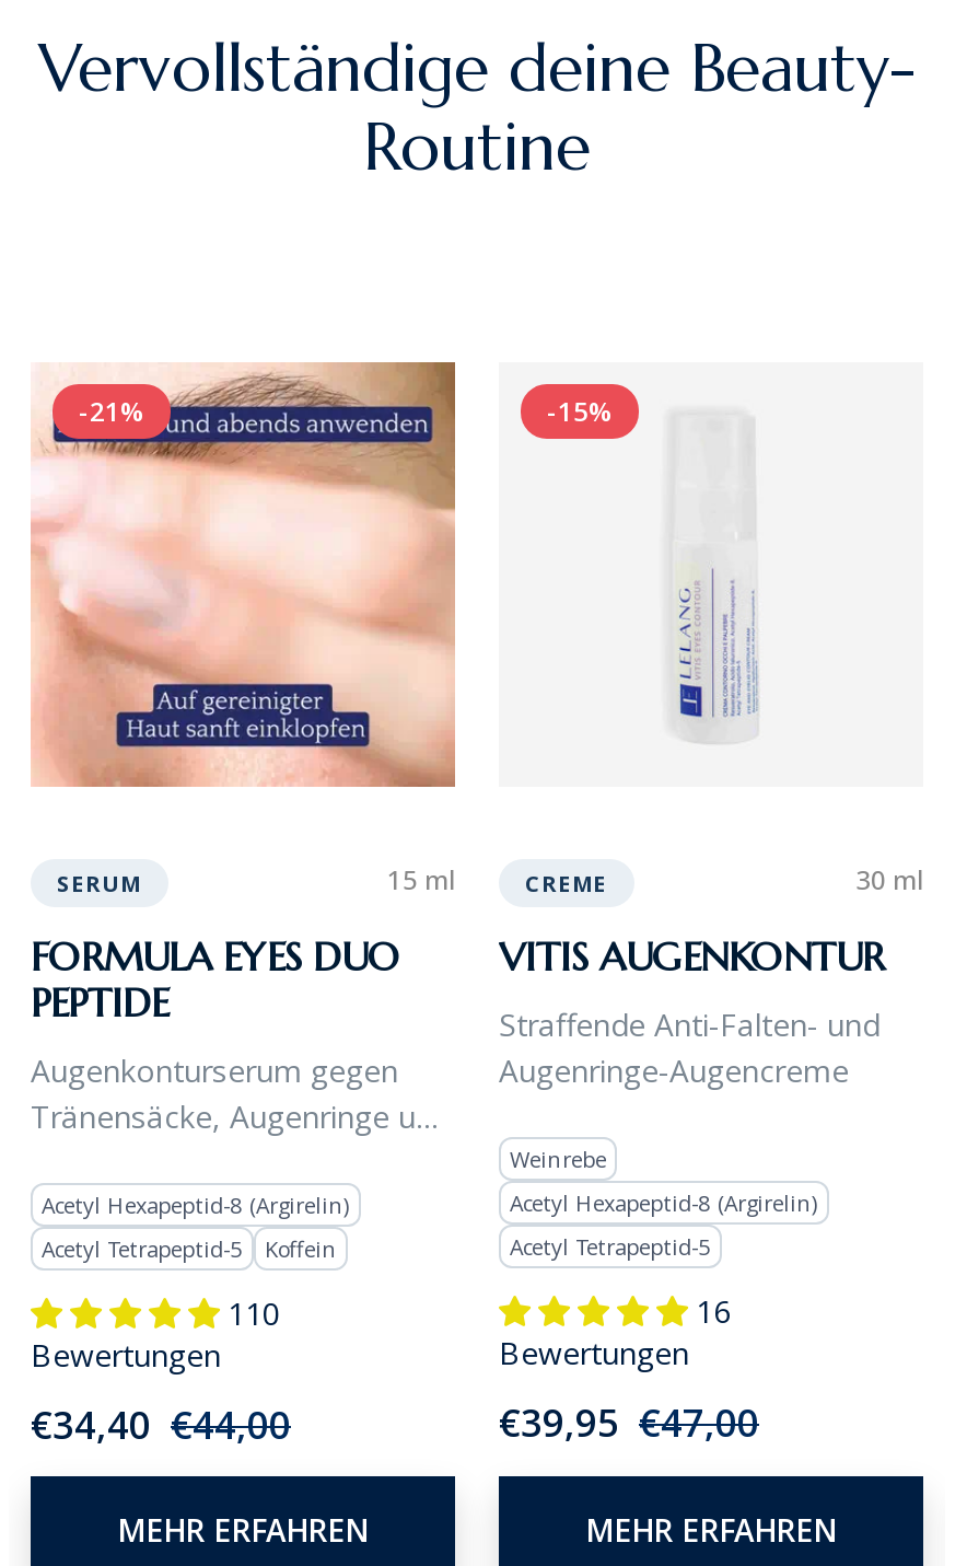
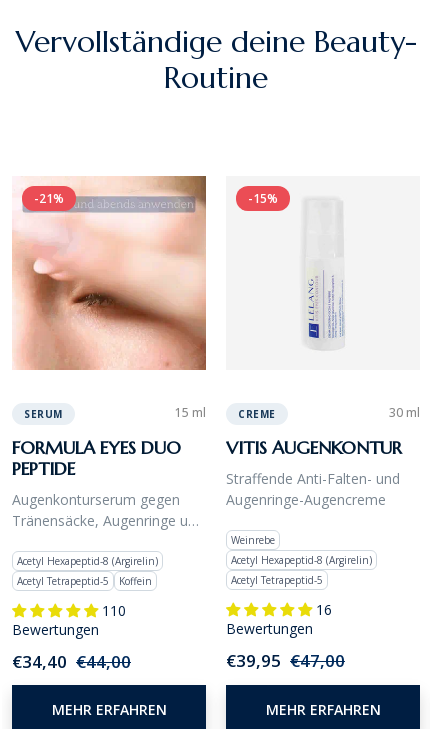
[33,373,455,782] [image] -> [12,182,206,368] [image]

